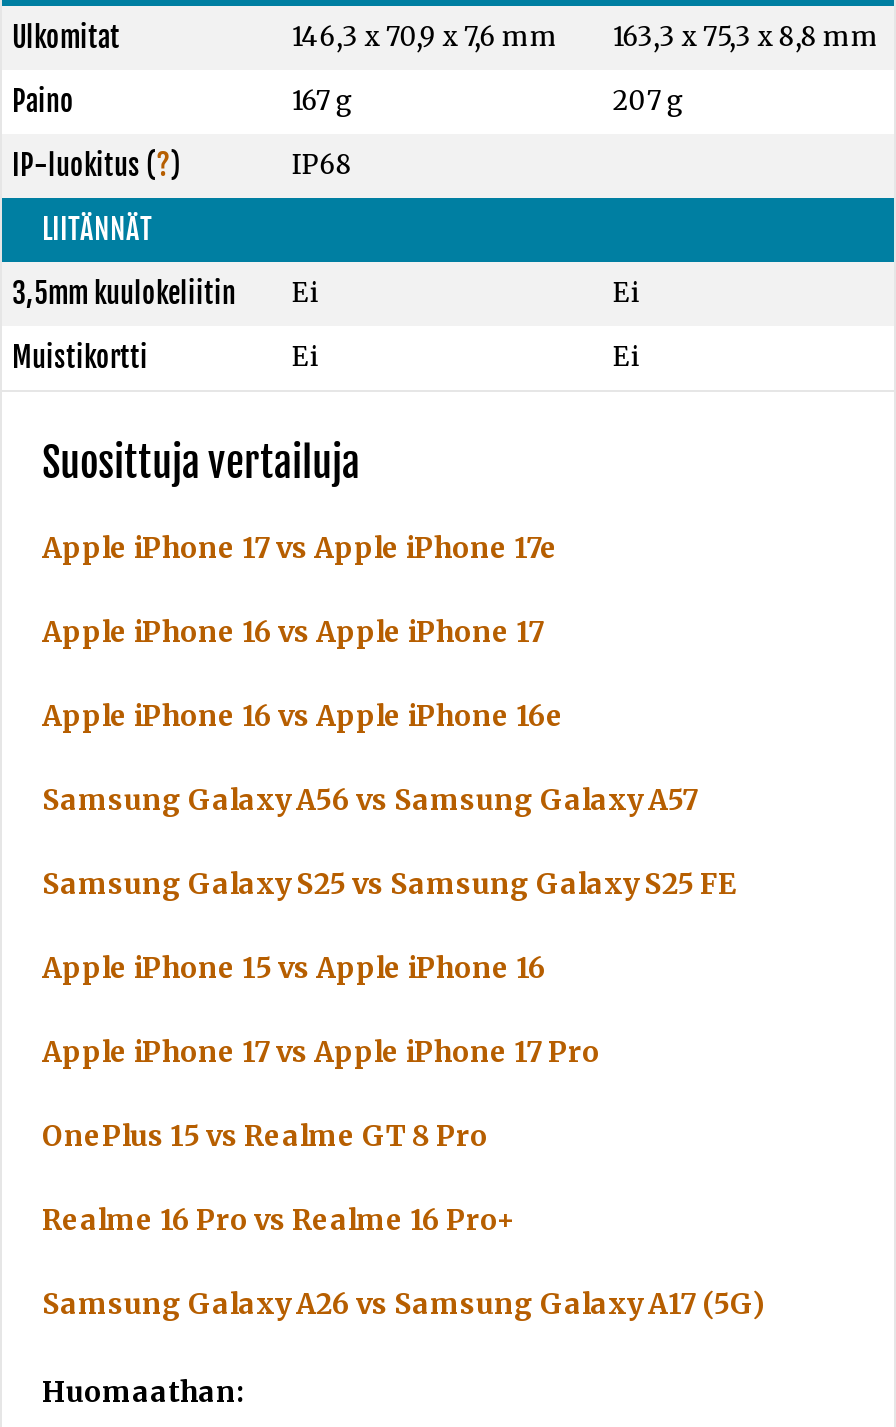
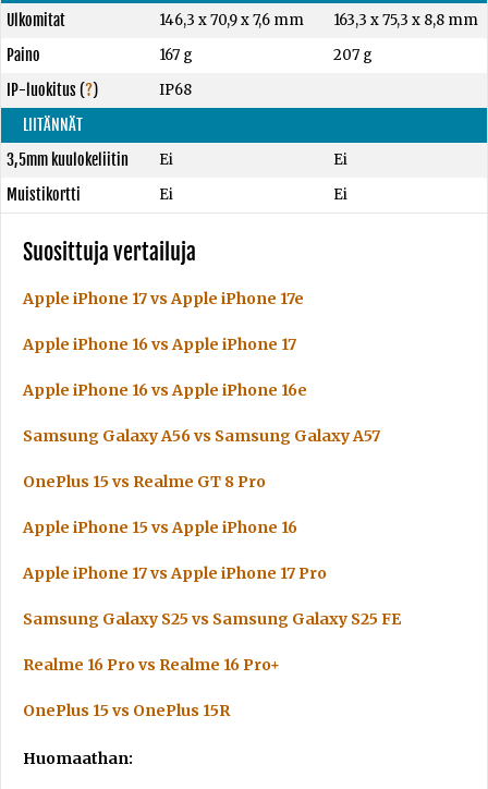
moved [42,866,736,902] -> [23,609,401,629]: Samsung Galaxy S25 vs Samsung Galaxy S25 FE
moved [42,1118,488,1154] -> [23,472,266,491]: OnePlus 15 vs Realme GT 8 Pro
[42,1286,766,1322] Samsung Galaxy A26 vs Samsung Galaxy A17 (5G) -> [23,701,230,720] OnePlus 15 vs OnePlus 15R

